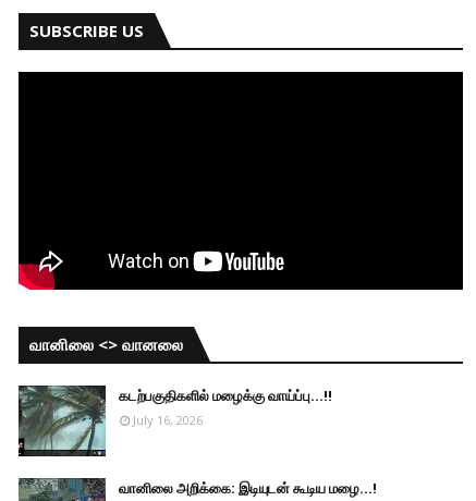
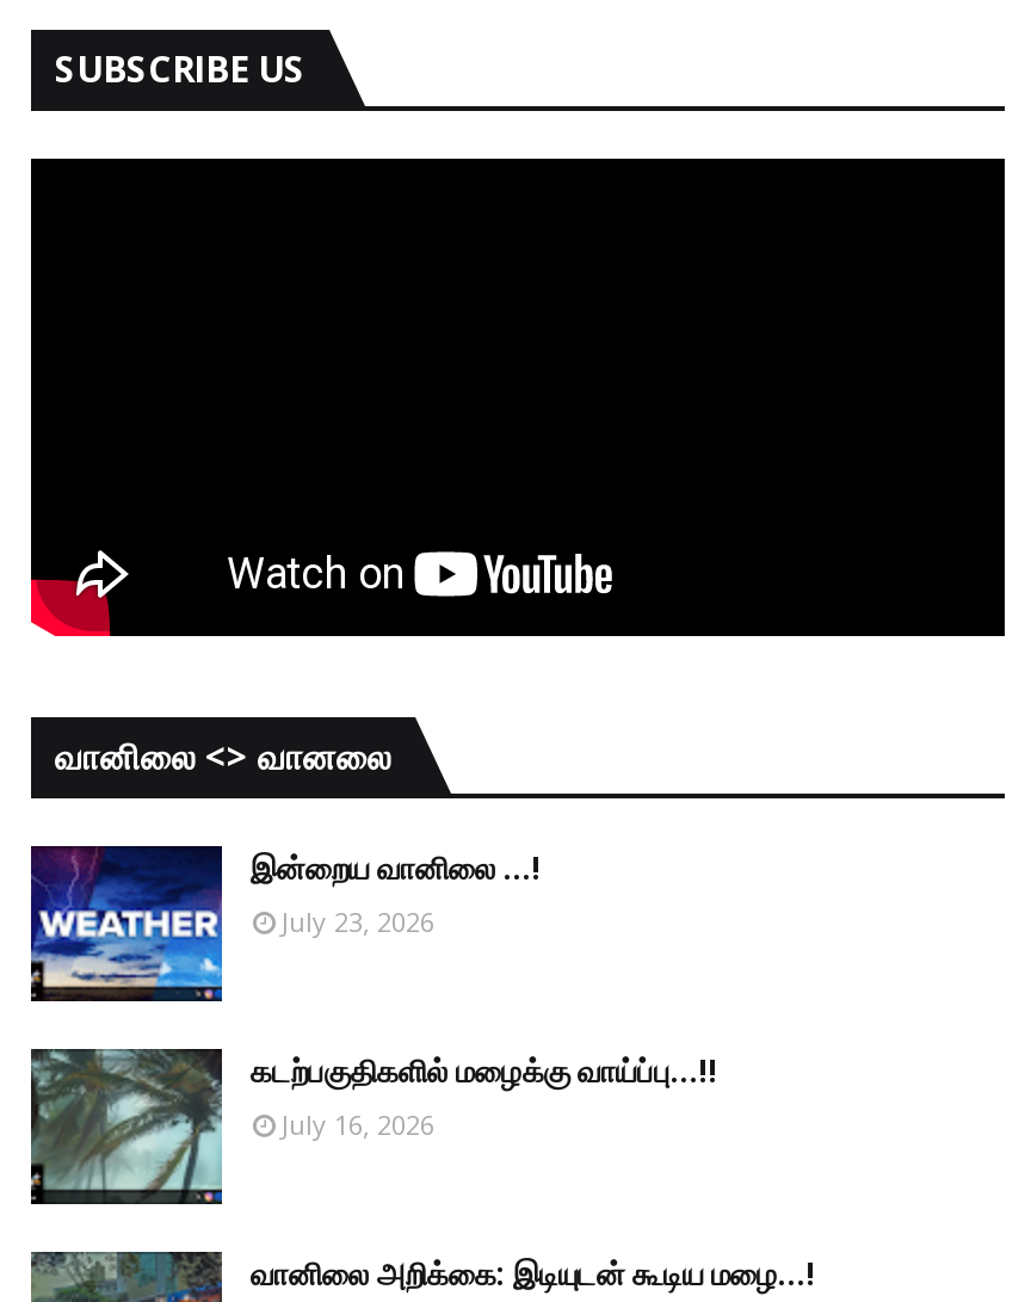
none -> [29,845,542,994] [image] | இன்றைய வானிலை ...! | July 23, 2026

